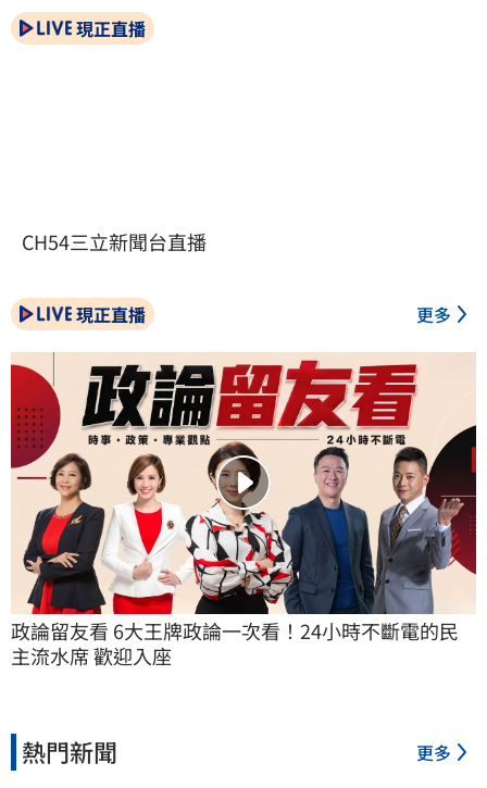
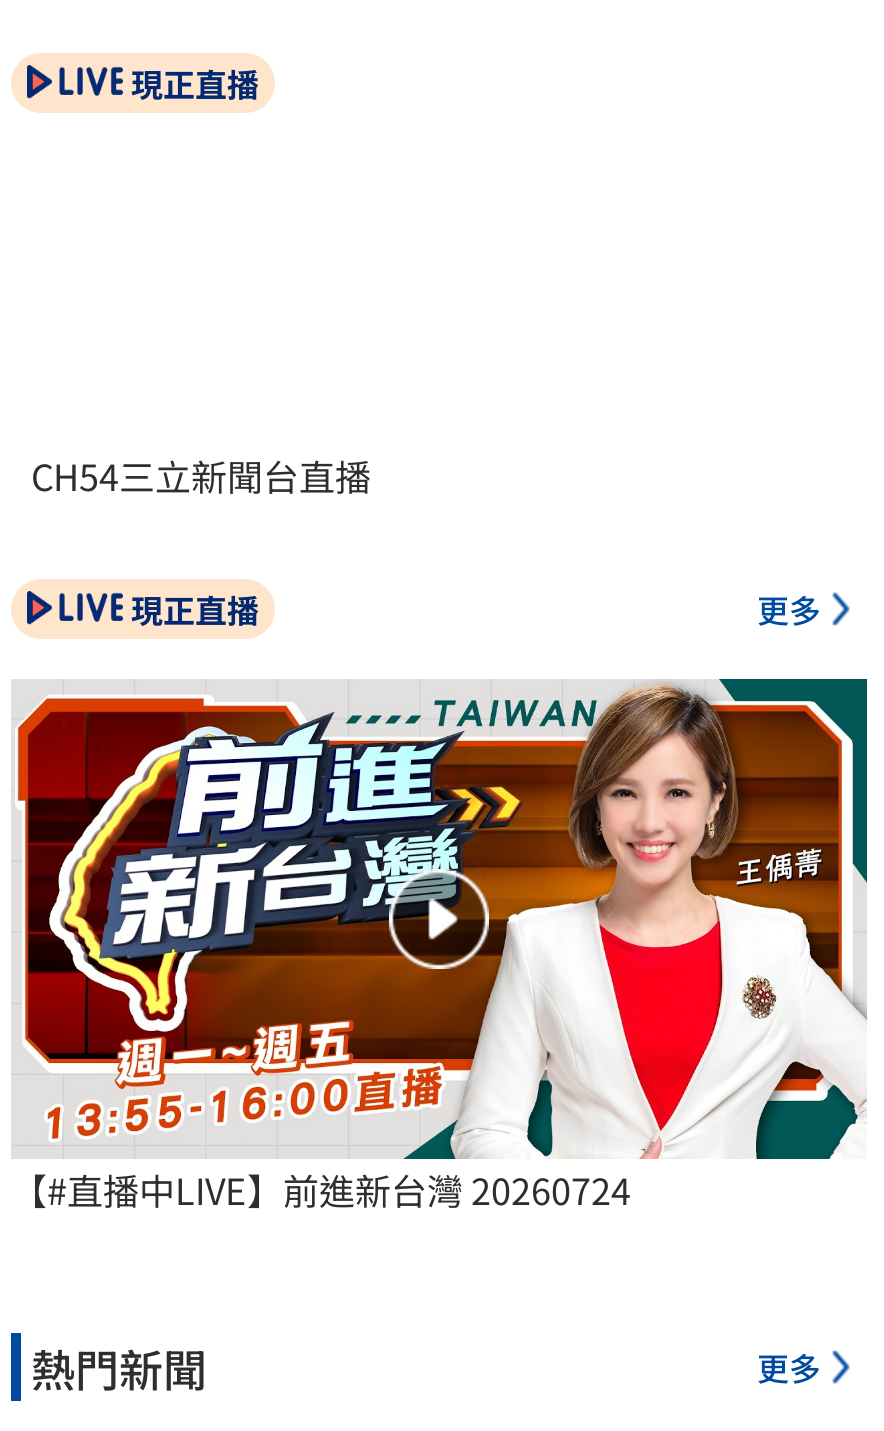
[10,352,477,669] [image] | 政論留友看 6大王牌政論一次看！24小時不斷電的民 | 主流水席 歡迎入座 -> [11,677,869,1216] [image] | 【#直播中LIVE】前進新台灣 20260724

